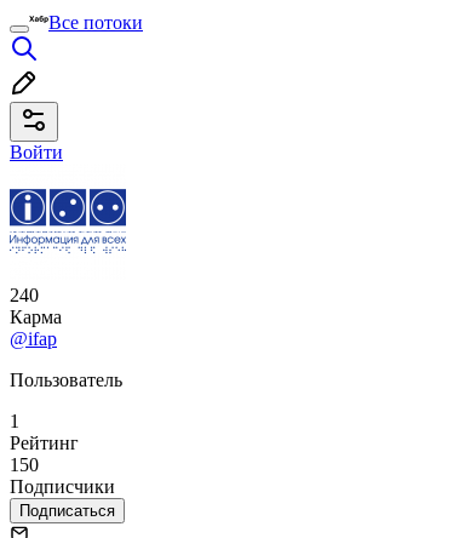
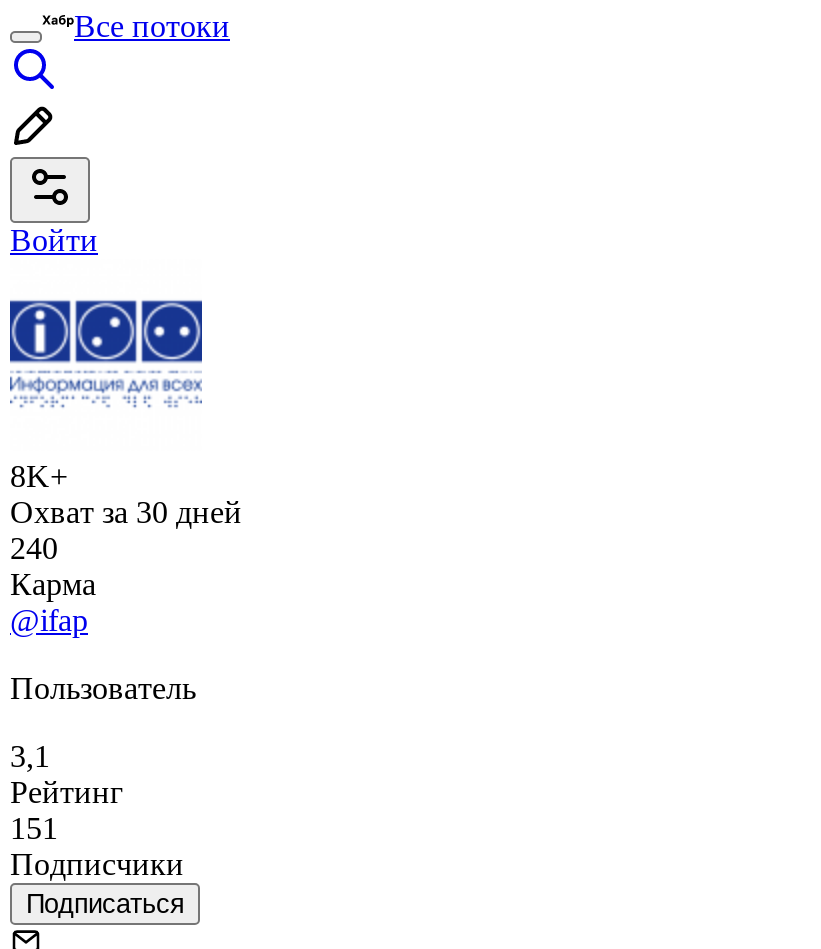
none -> [10,459,242,529] 8K+ | Охват за 30 дней
[10,411,19,431] 1 -> [10,739,50,773] 3,1
[10,454,39,475] 150 -> [10,811,58,845] 151

